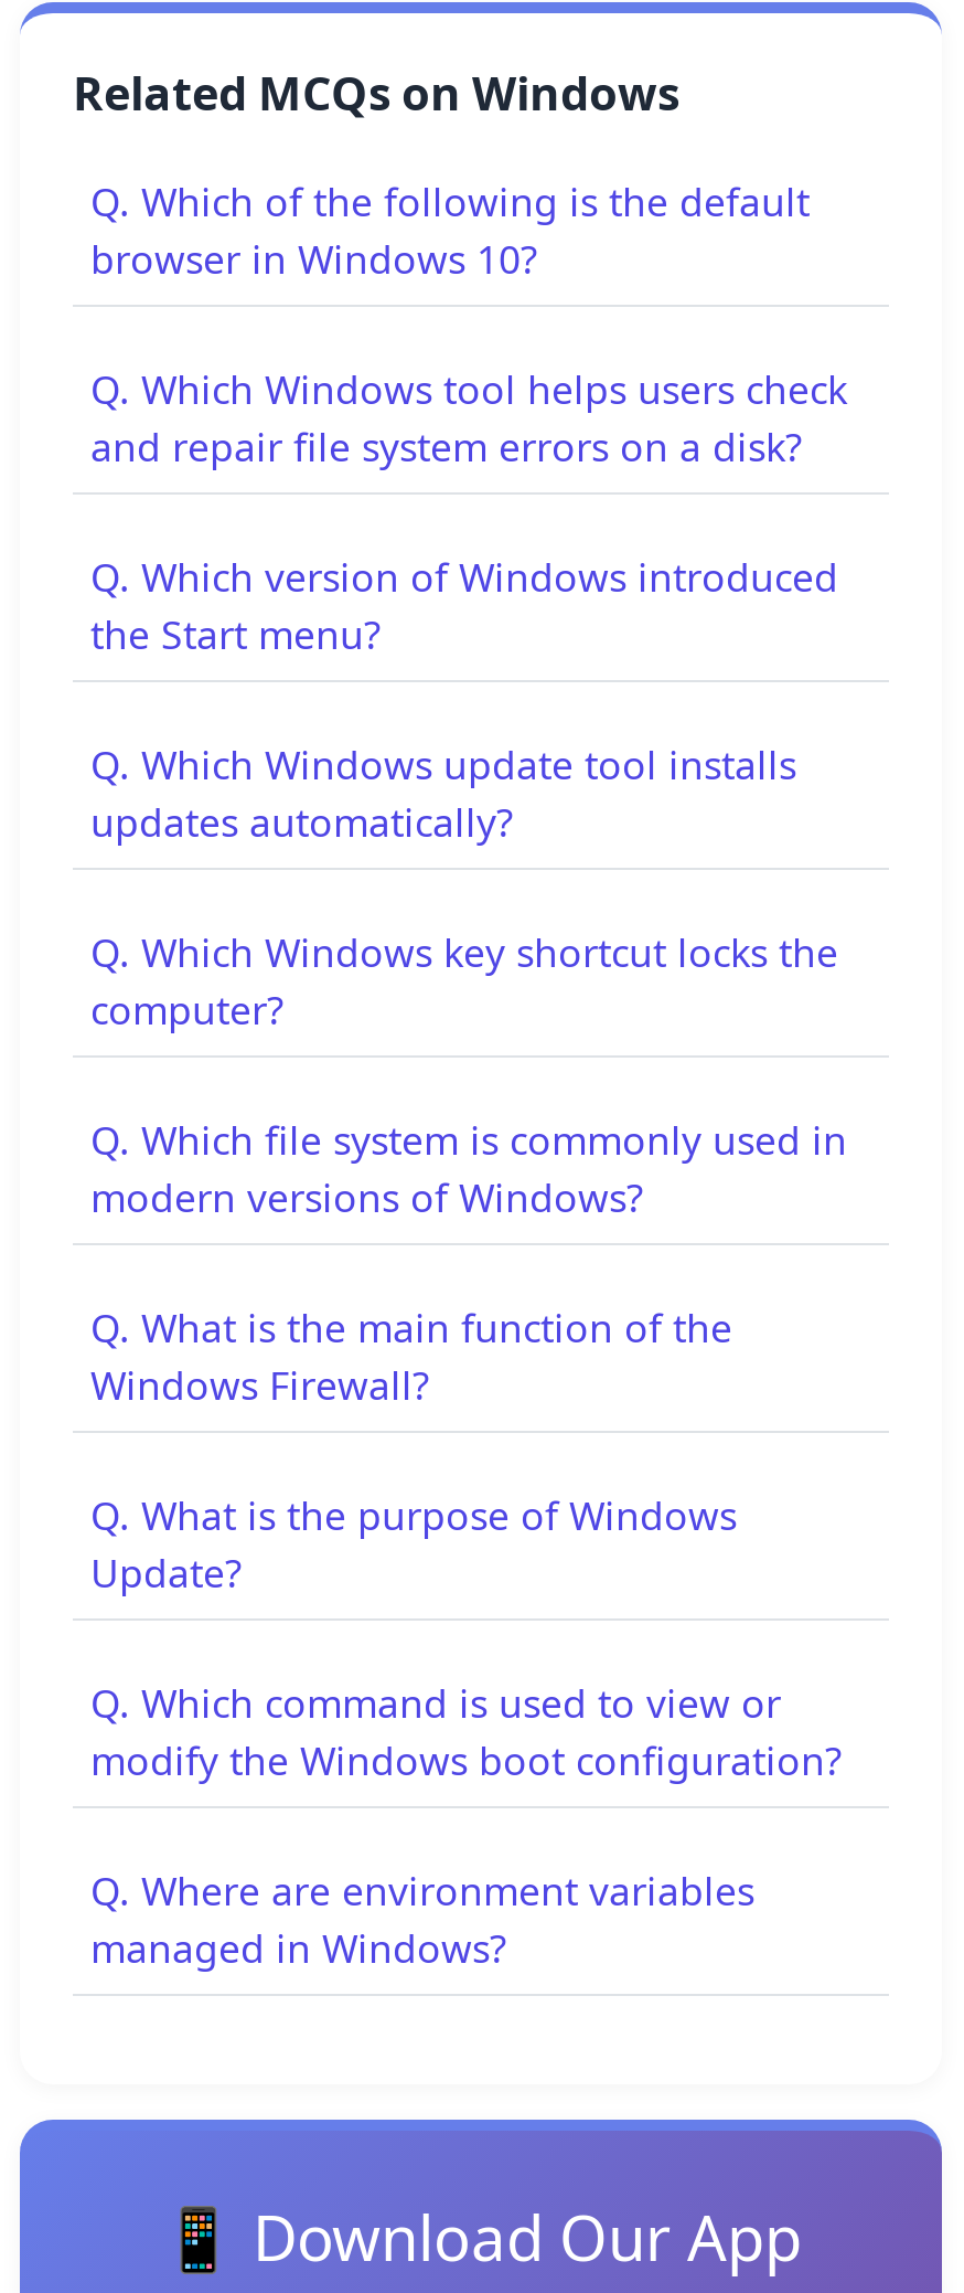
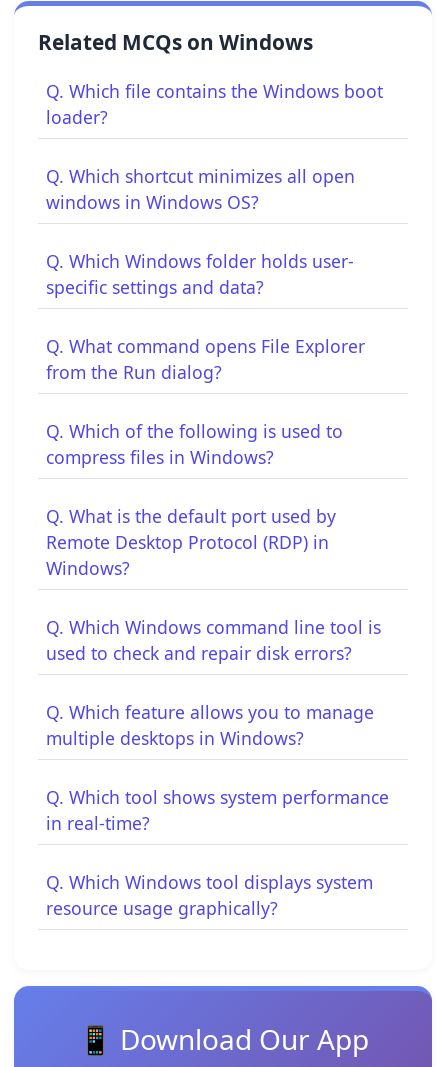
[90,173,810,284] Q. Which of the following is the default | browser in Windows 10? -> [46,78,383,128] Q. Which file contains the Windows boot | loader?
[90,361,847,471] Q. Which Windows tool helps users check | and repair file system errors on a disk? -> [46,163,355,213] Q. Which shortcut minimizes all open | windows in Windows OS?
[90,549,838,659] Q. Which version of Windows introduced | the Start menu? -> [46,248,354,298] Q. Which Windows folder holds user- | specific settings and data?
[90,736,796,847] Q. Which Windows update tool installs | updates automatically? -> [46,333,365,383] Q. What command opens File Explorer | from the Run dialog?
[90,924,838,1034] Q. Which Windows key shortcut locks the | computer? -> [46,418,343,468] Q. Which of the following is used to | compress files in Windows?
[90,1112,847,1222] Q. Which file system is commonly used in | modern versions of Windows? -> [46,503,336,579] Q. What is the default port used by | Remote Desktop Protocol (RDP) in | Windows?
[90,1299,732,1410] Q. What is the main function of the | Windows Firewall? -> [46,614,381,664] Q. Which Windows command line tool is | used to check and repair disk errors?
[90,1487,737,1597] Q. What is the purpose of Windows | Update? -> [46,699,374,749] Q. Which feature allows you to manage | multiple desktops in Windows?
[90,1675,843,1785] Q. Which command is used to view or | modify the Windows boot configuration? -> [46,784,389,834] Q. Which tool shows system performance | in real-time?
[90,1862,754,1973] Q. Where are environment variables | managed in Windows? -> [46,869,373,919] Q. Which Windows tool displays system | resource usage graphically?

